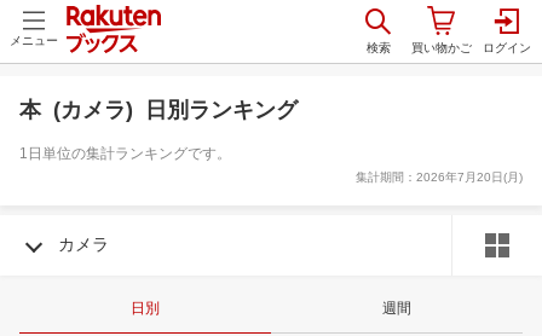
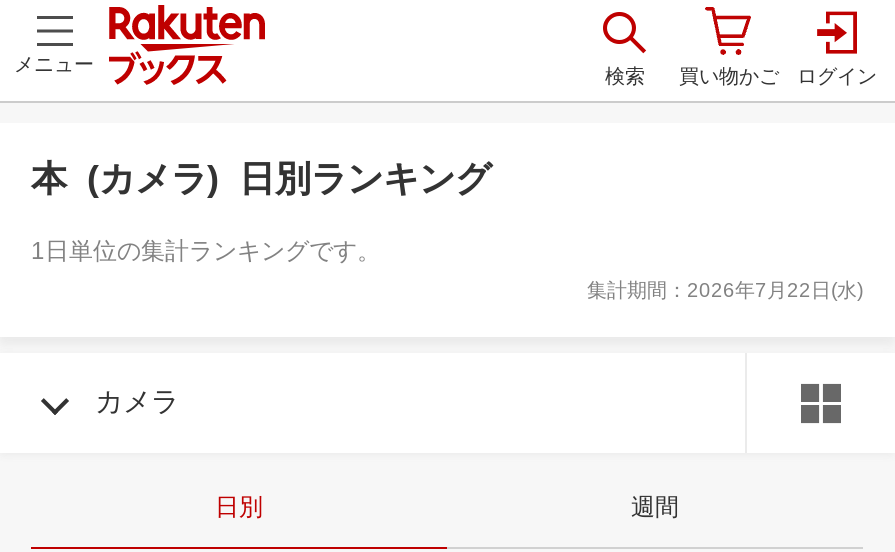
[356,170,523,184] 集計期間：2026年7月20日(月) -> [587,279,863,301] 集計期間：2026年7月22日(水)

